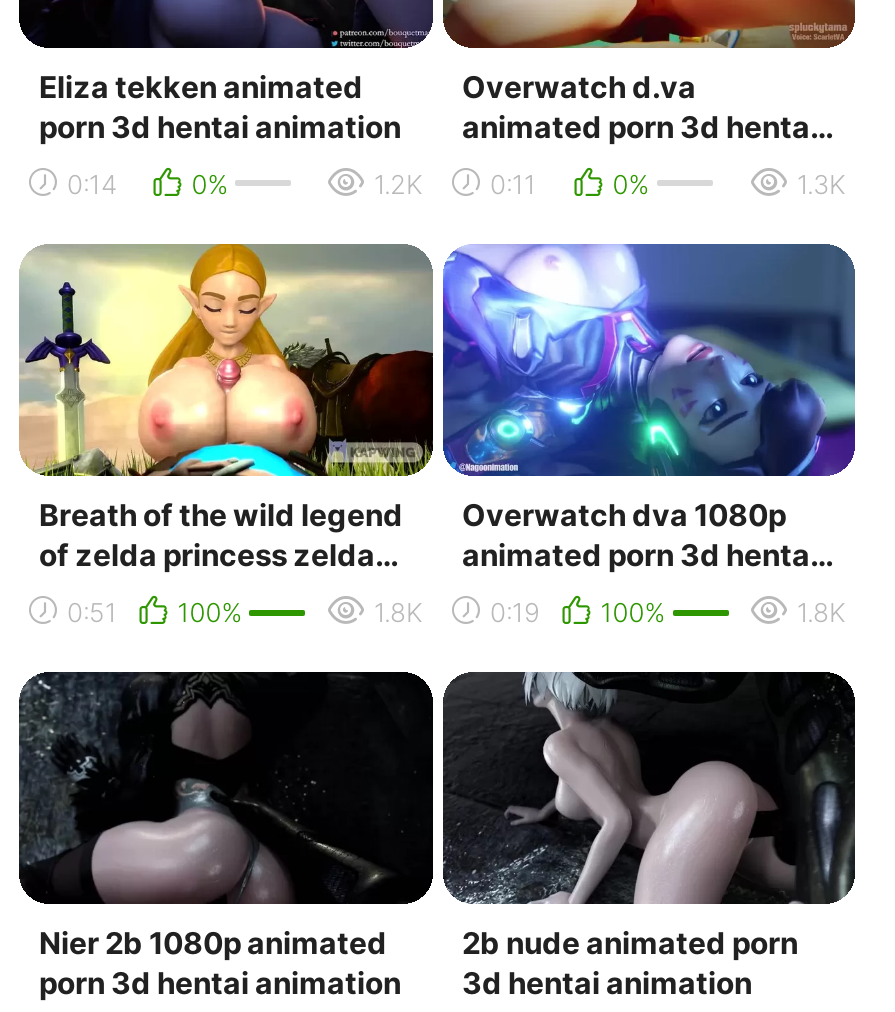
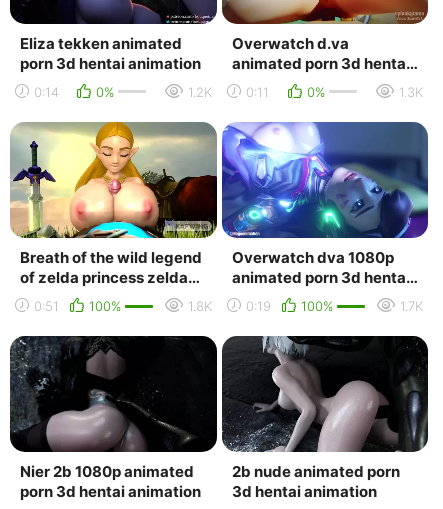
[797,596,845,628] 1.8K -> [400,298,423,314] 1.7K

